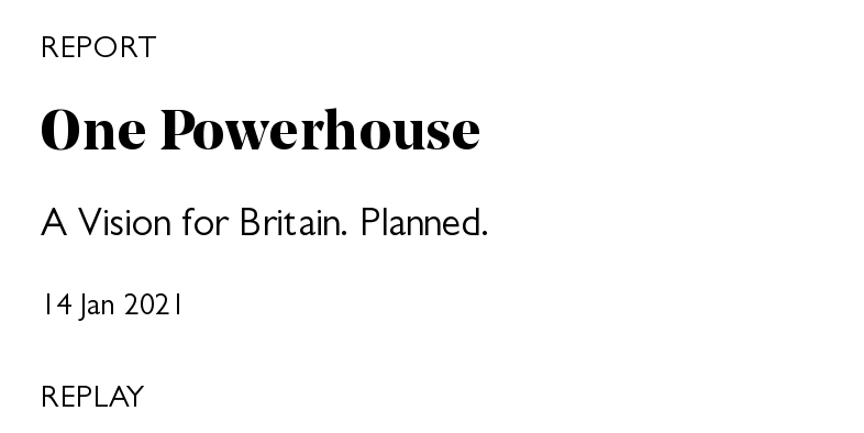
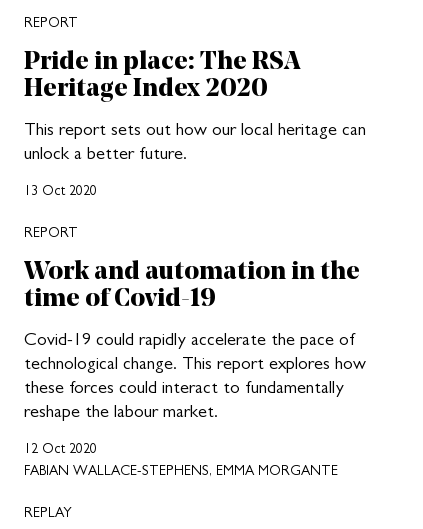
[41,93,489,320] One Powerhouse | A Vision for Britain. Planned. | 14 Jan 2021 -> [24,43,366,477] Pride in place: The RSA | Heritage Index 2020 | This report sets out how our local heritage can | unlock a better future. | 13 Oct 2020 | REPORT | Work and automation in the | time of Covid-19 | Covid-19 could rapidly accelerate the pace of | technological change. This report explores how | these forces could interact to fundamentally | reshape the labour market. | 12 Oct 2020 | FABIAN WALLACE-STEPHENS, EMMA MORGANTE

